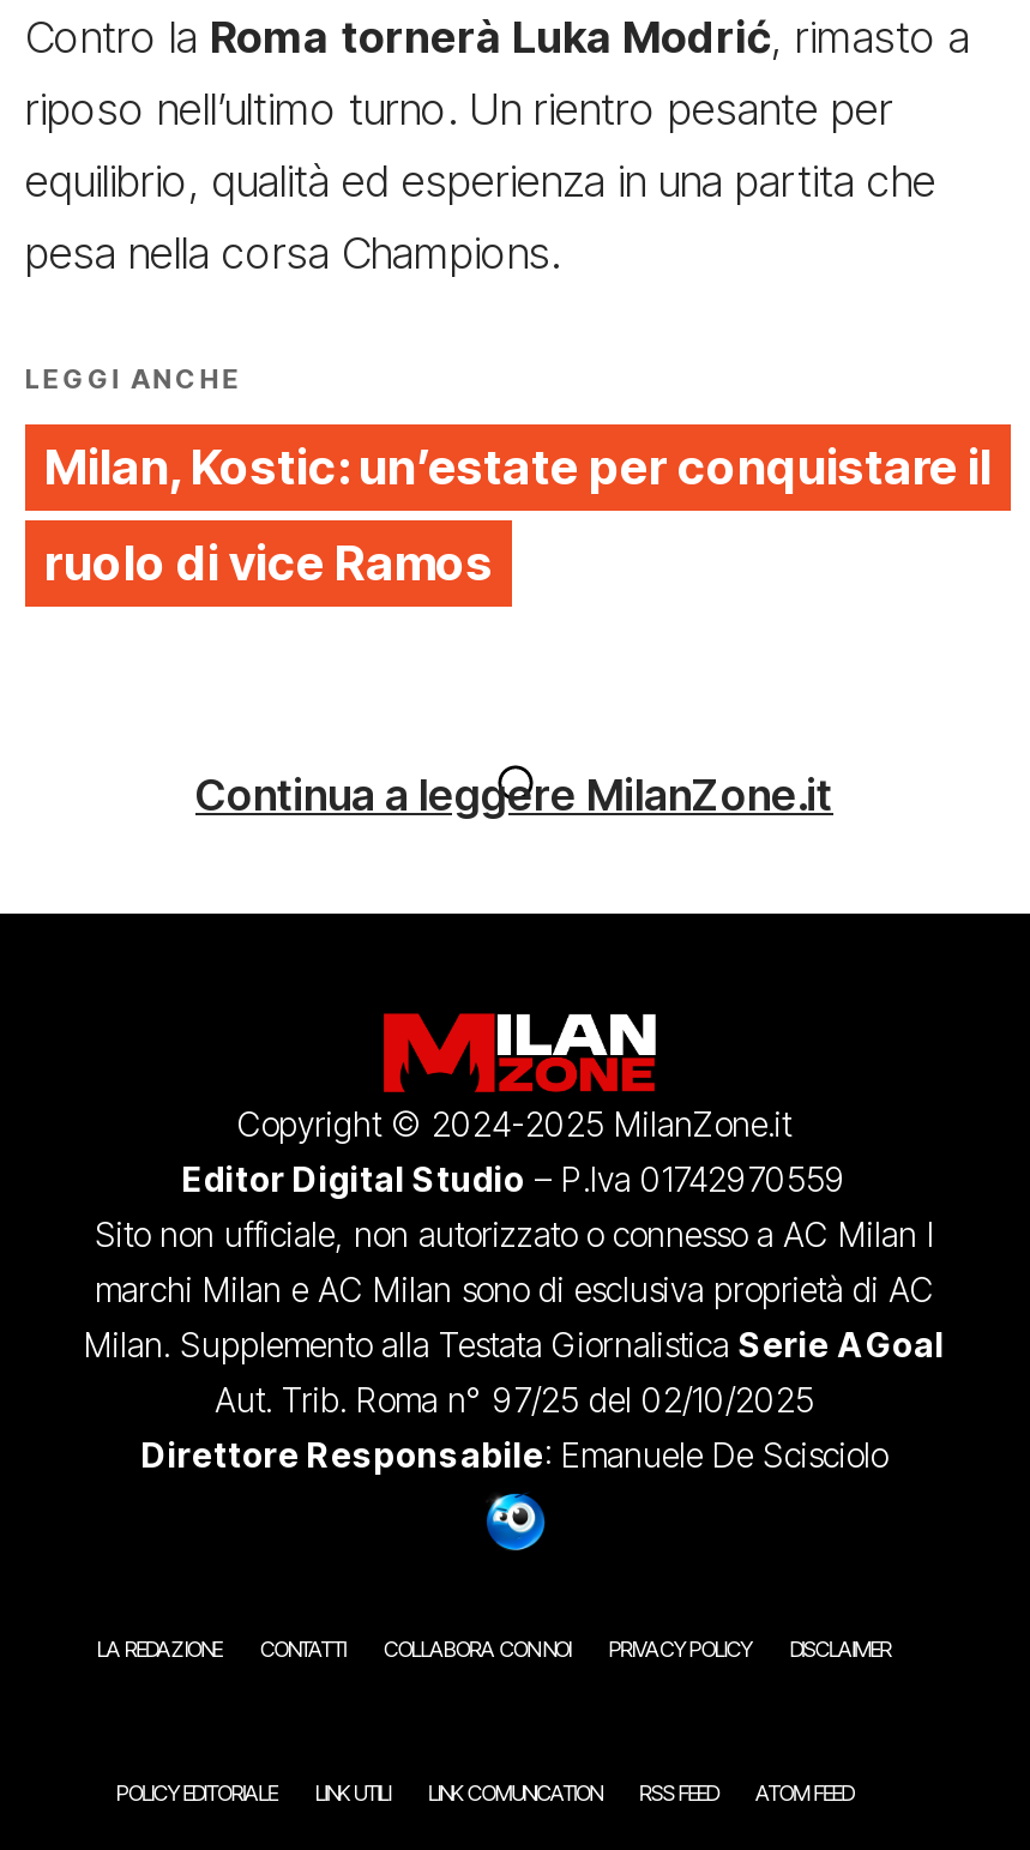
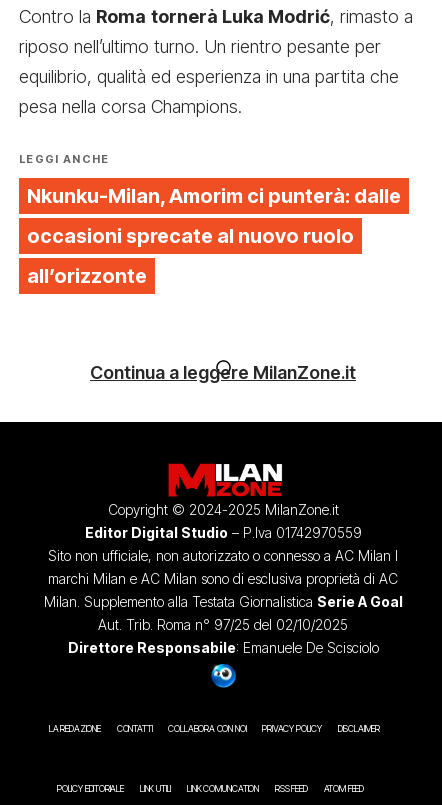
[44,438,992,591] Milan, Kostic: un’estate per conquistare il | ruolo di vice Ramos -> [27,184,401,288] Nkunku-Milan, Amorim ci punterà: dalle | occasioni sprecate al nuovo ruolo | all’orizzonte

